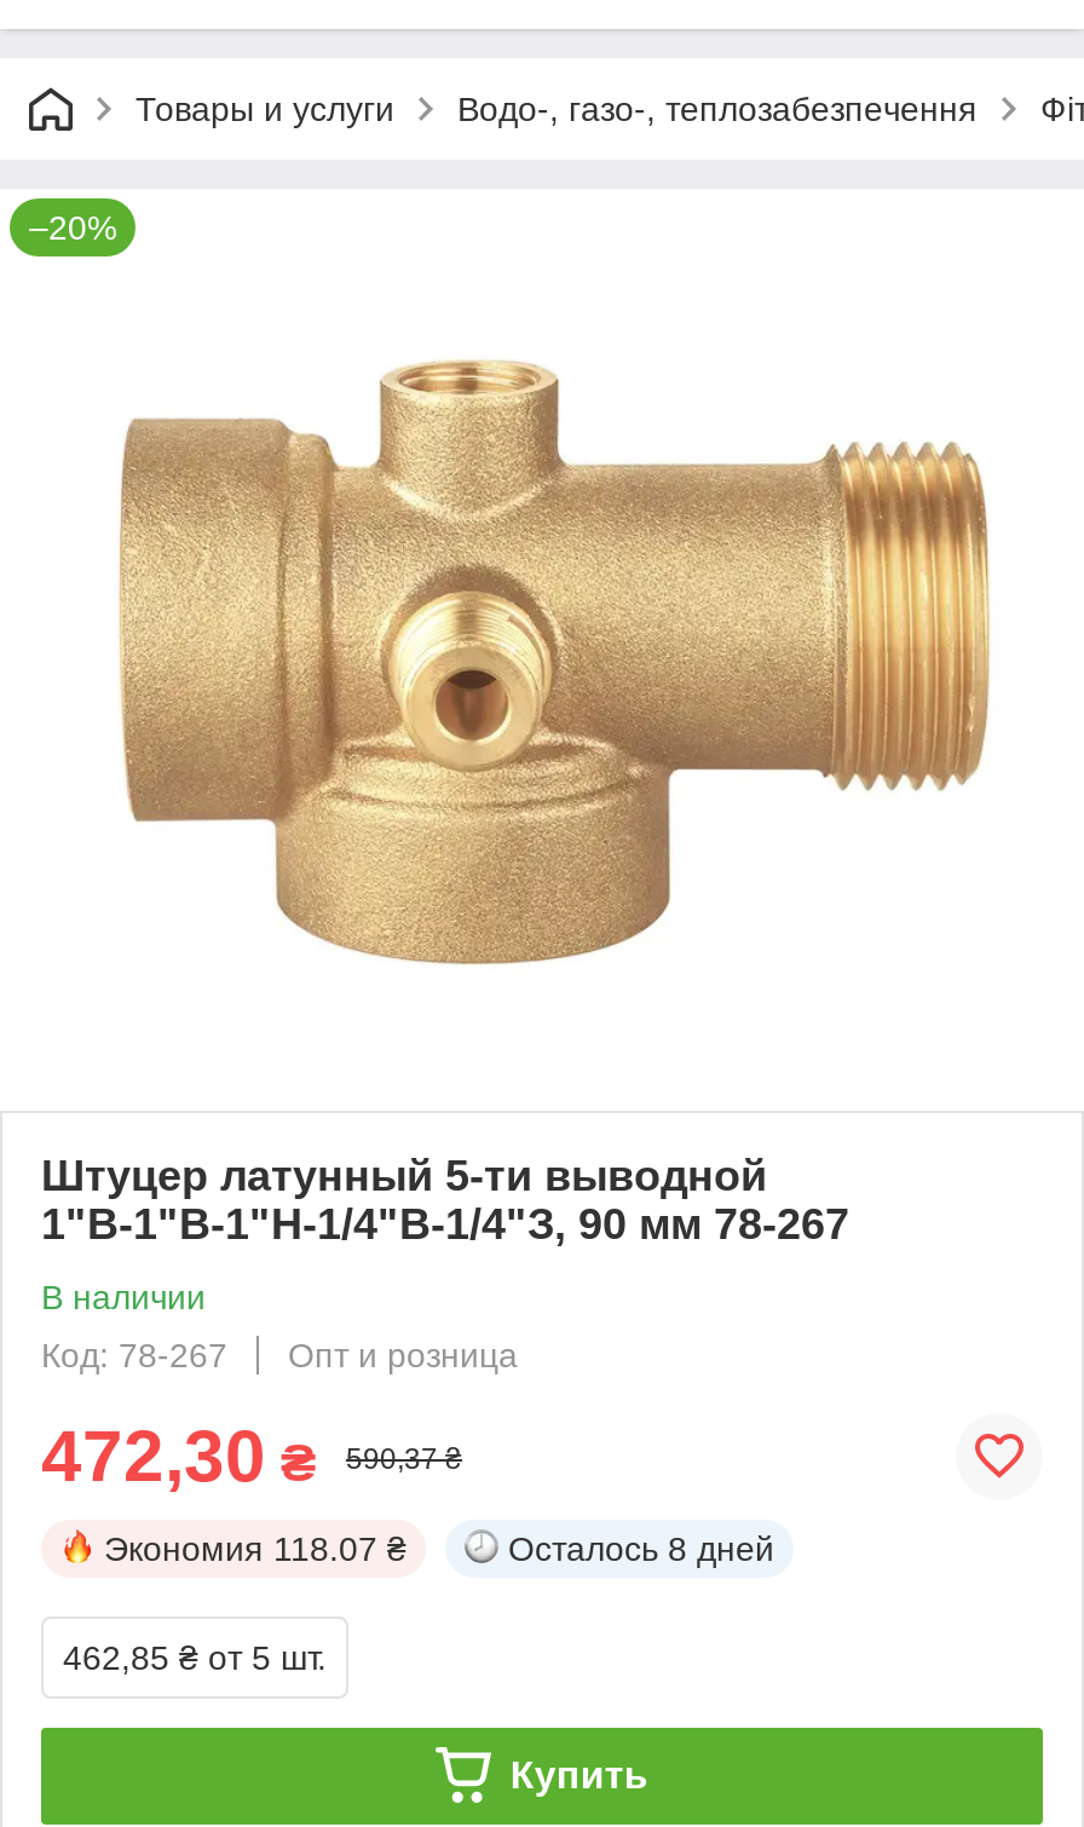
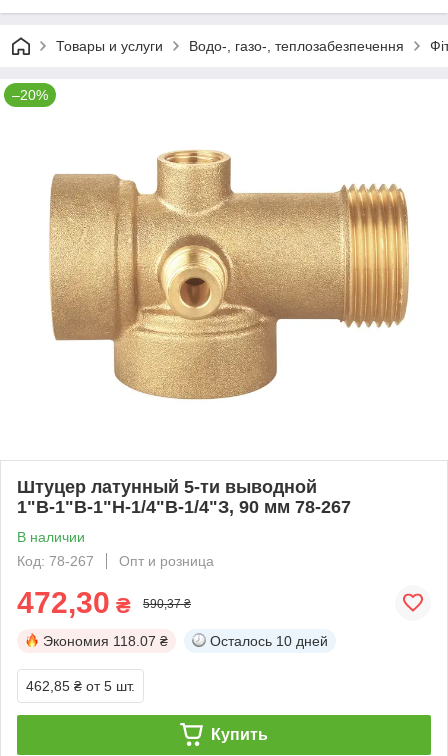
[508,1529,774,1568] Осталось 8 дней -> [210,633,328,649] Осталось 10 дней

